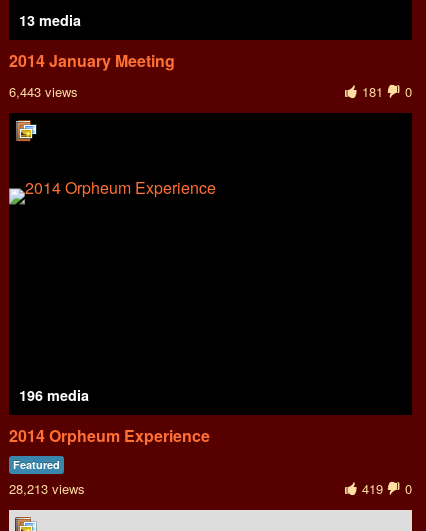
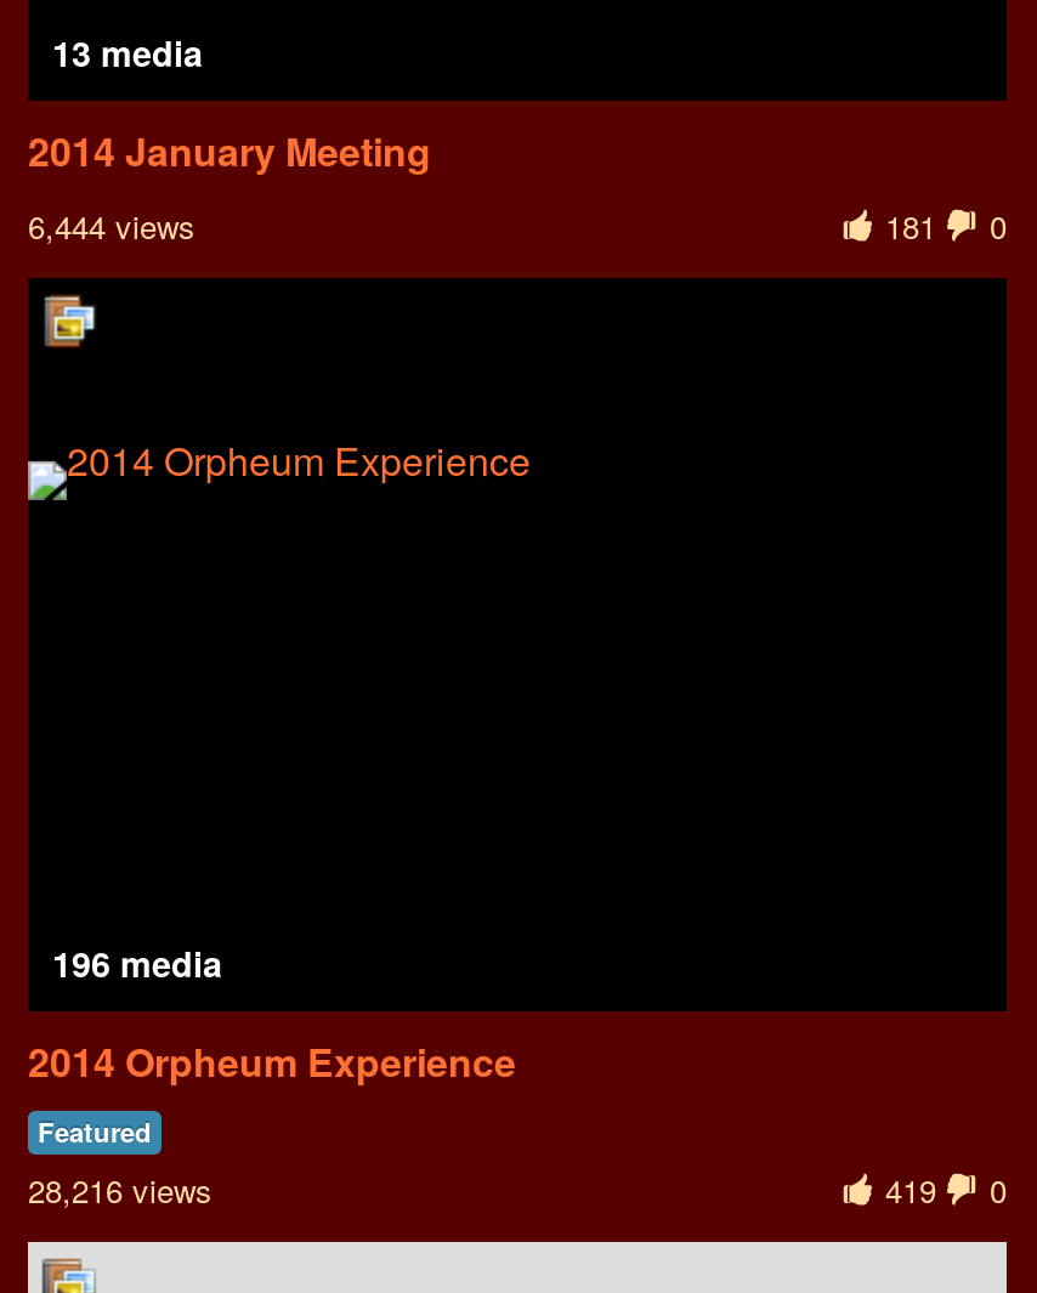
[9,82,78,101] 6,443 views -> [28,203,195,249] 6,444 views
[9,479,85,498] 28,213 views -> [28,1167,212,1213] 28,216 views

